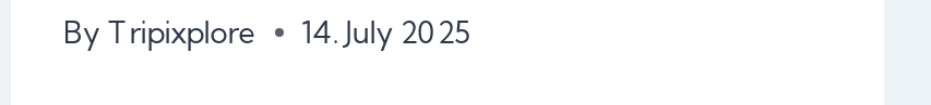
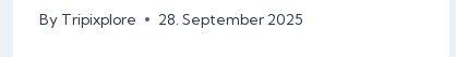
[63,14,472,49] By Tripixplore 14. July 2025 -> [39,10,303,27] By Tripixplore 28. September 2025

